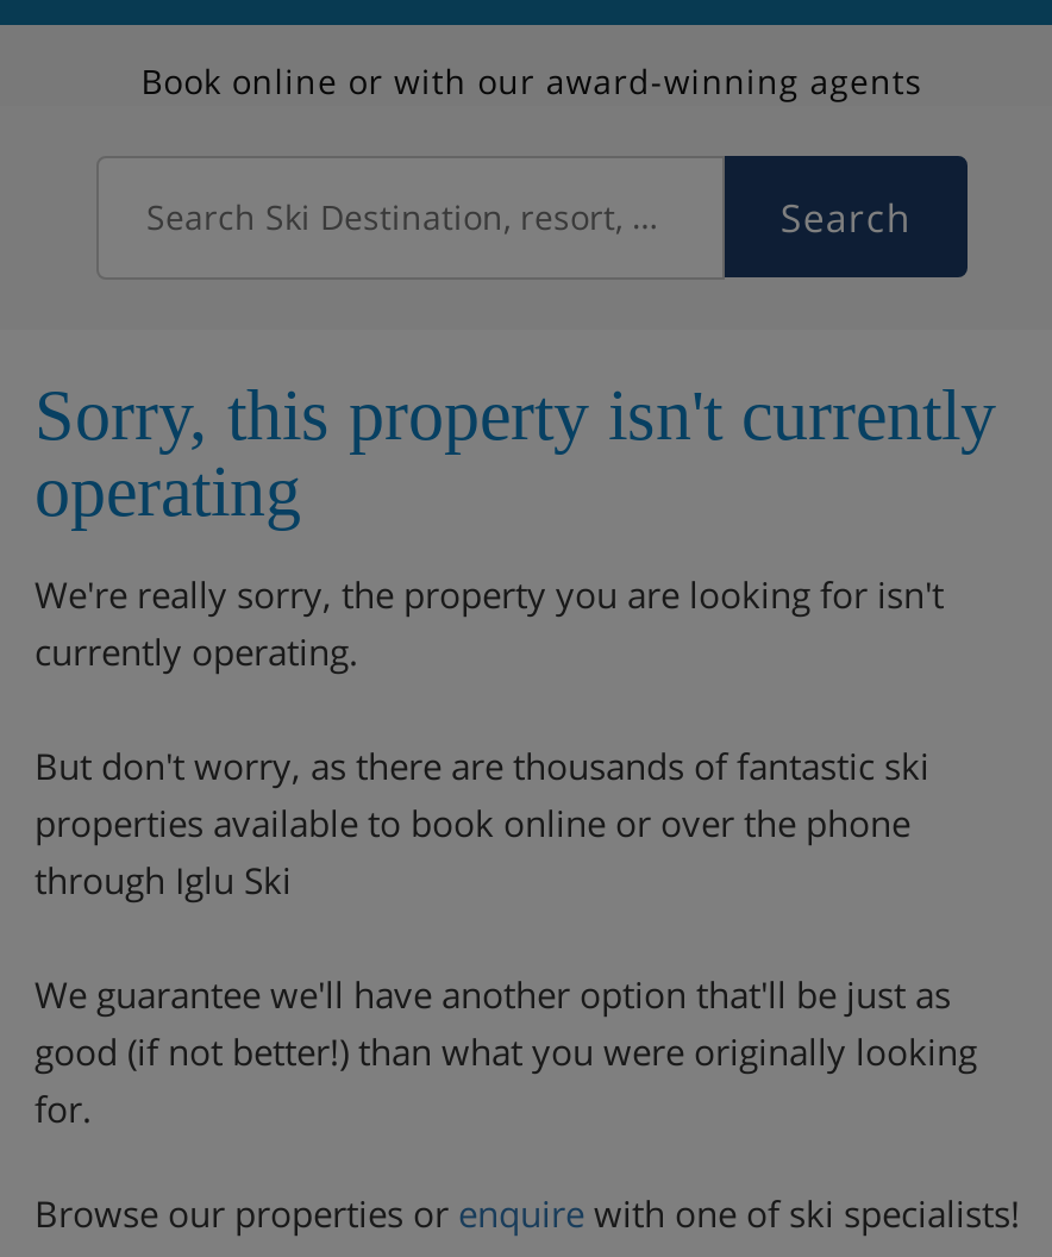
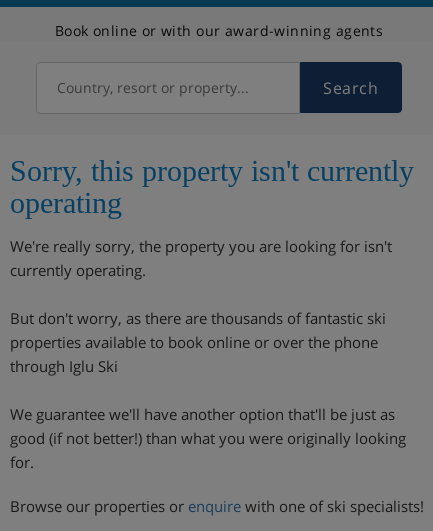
[146,191,911,243] Search Ski Destination, resort, country Search -> [57,77,378,99] Country, resort or property... | Search

